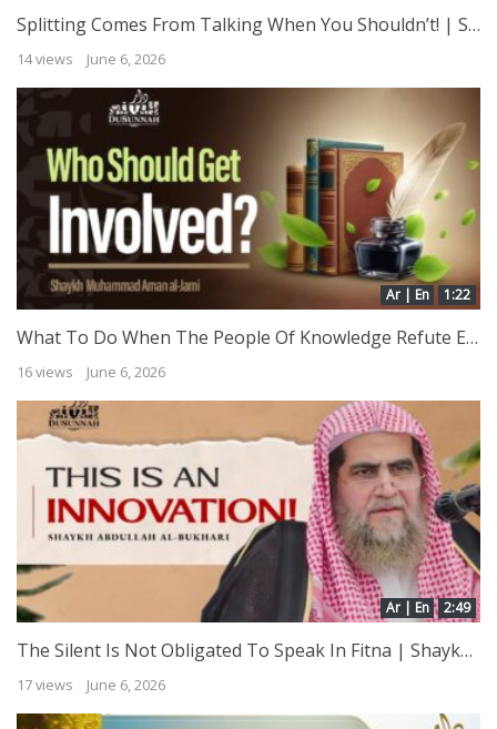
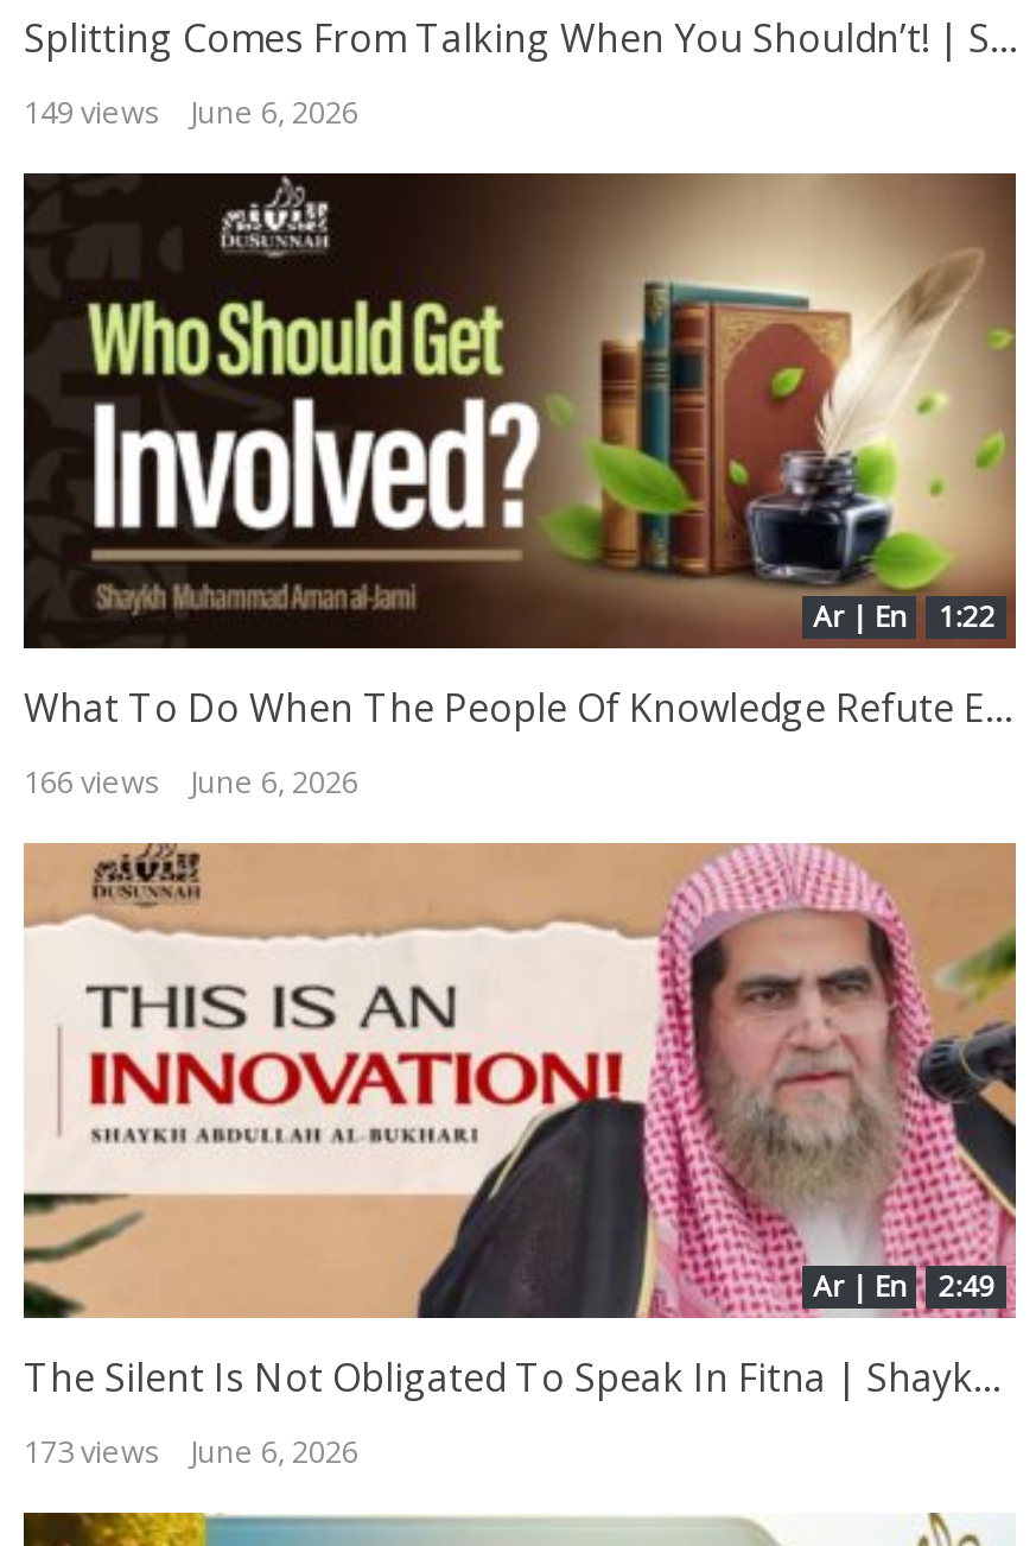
[17,48,165,68] 14 views June 6, 2026 -> [24,89,358,132] 149 views June 6, 2026
[17,361,165,381] 16 views June 6, 2026 -> [24,759,358,802] 166 views June 6, 2026
[17,674,165,694] 17 views June 6, 2026 -> [24,1429,358,1471] 173 views June 6, 2026

